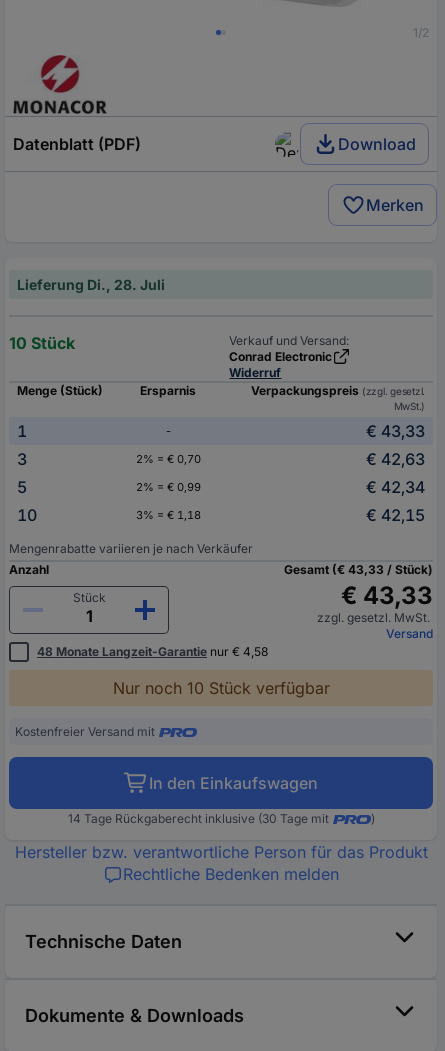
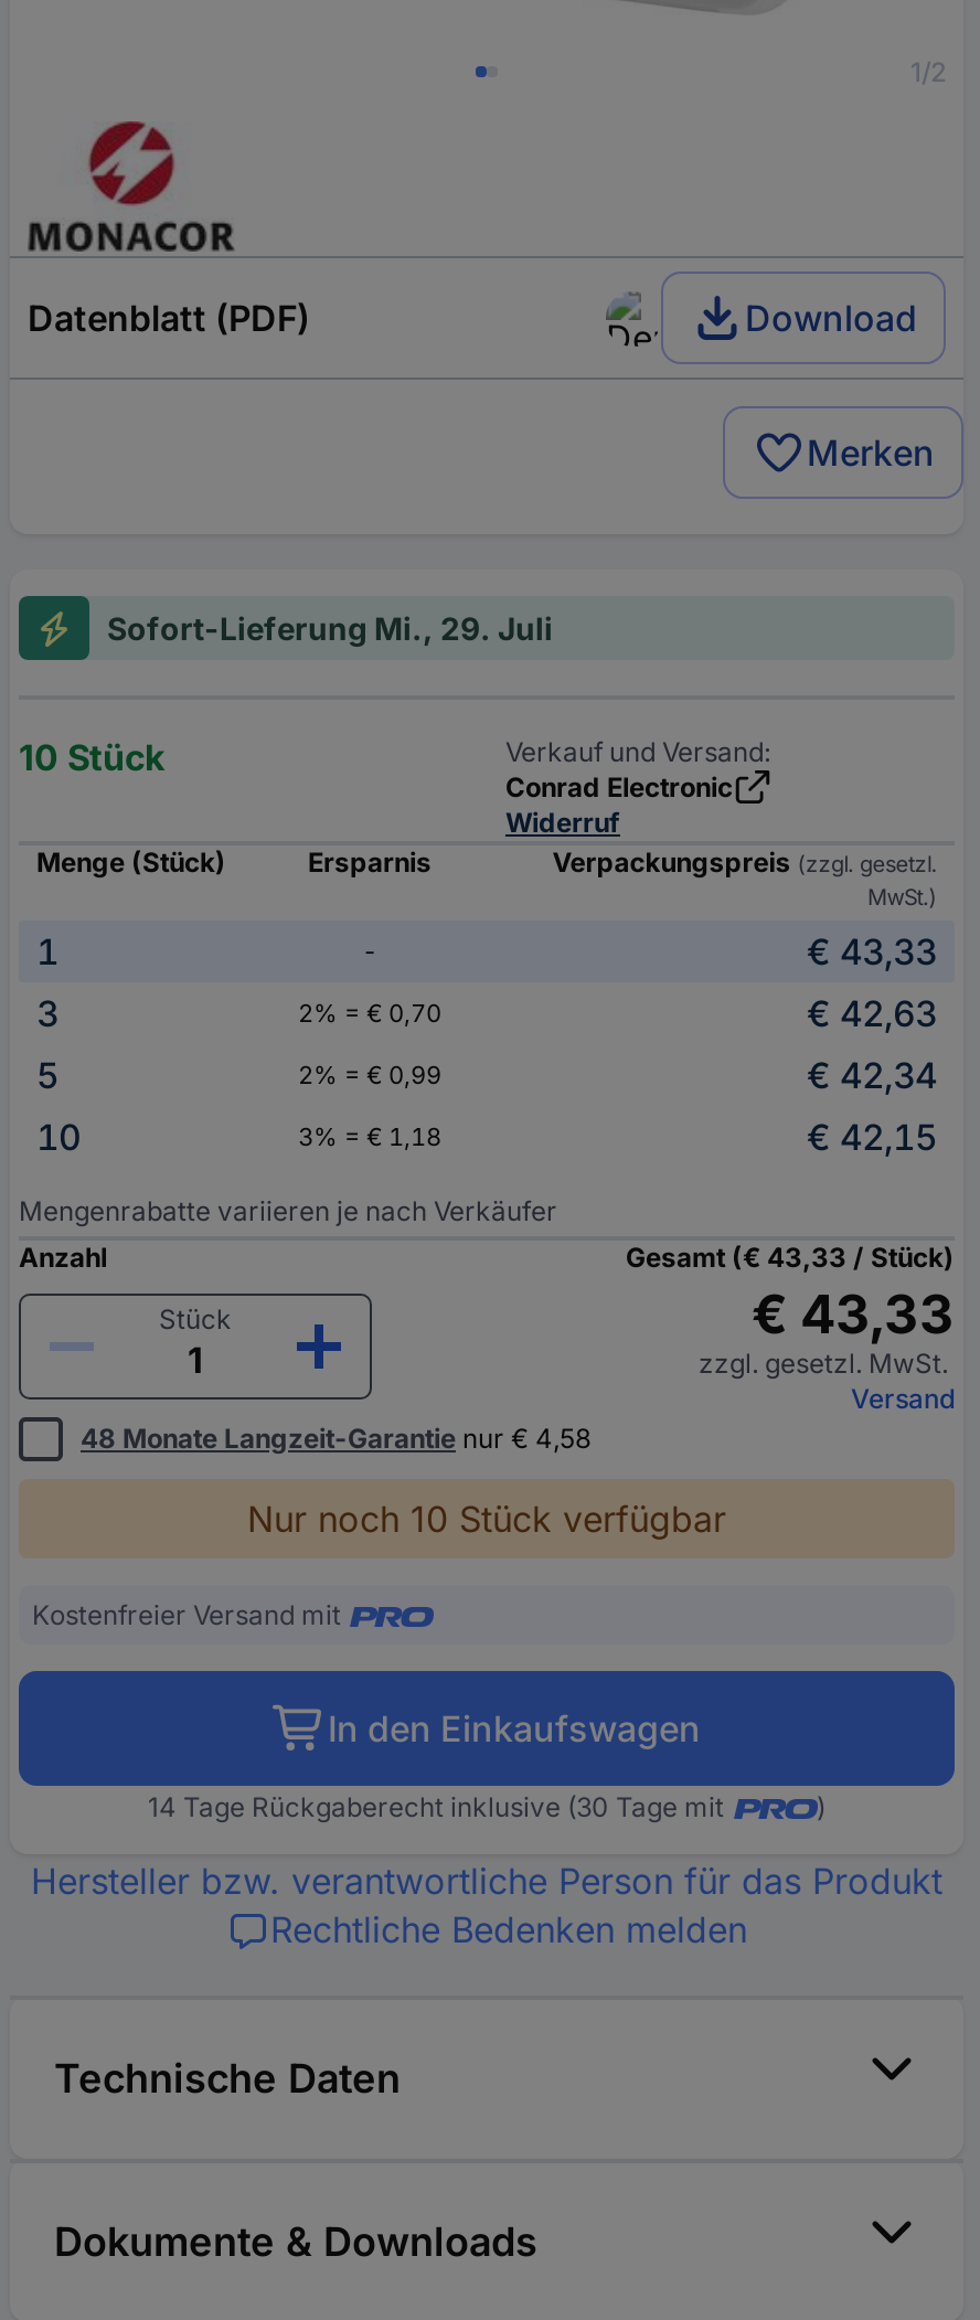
[17,276,165,293] Lieferung Di., 28. Juli -> [107,610,553,648] Sofort-Lieferung Mi., 29. Juli

